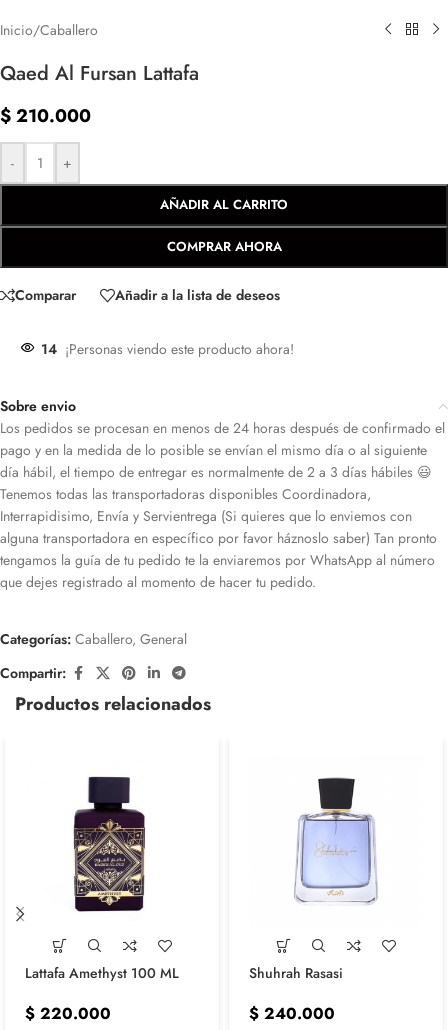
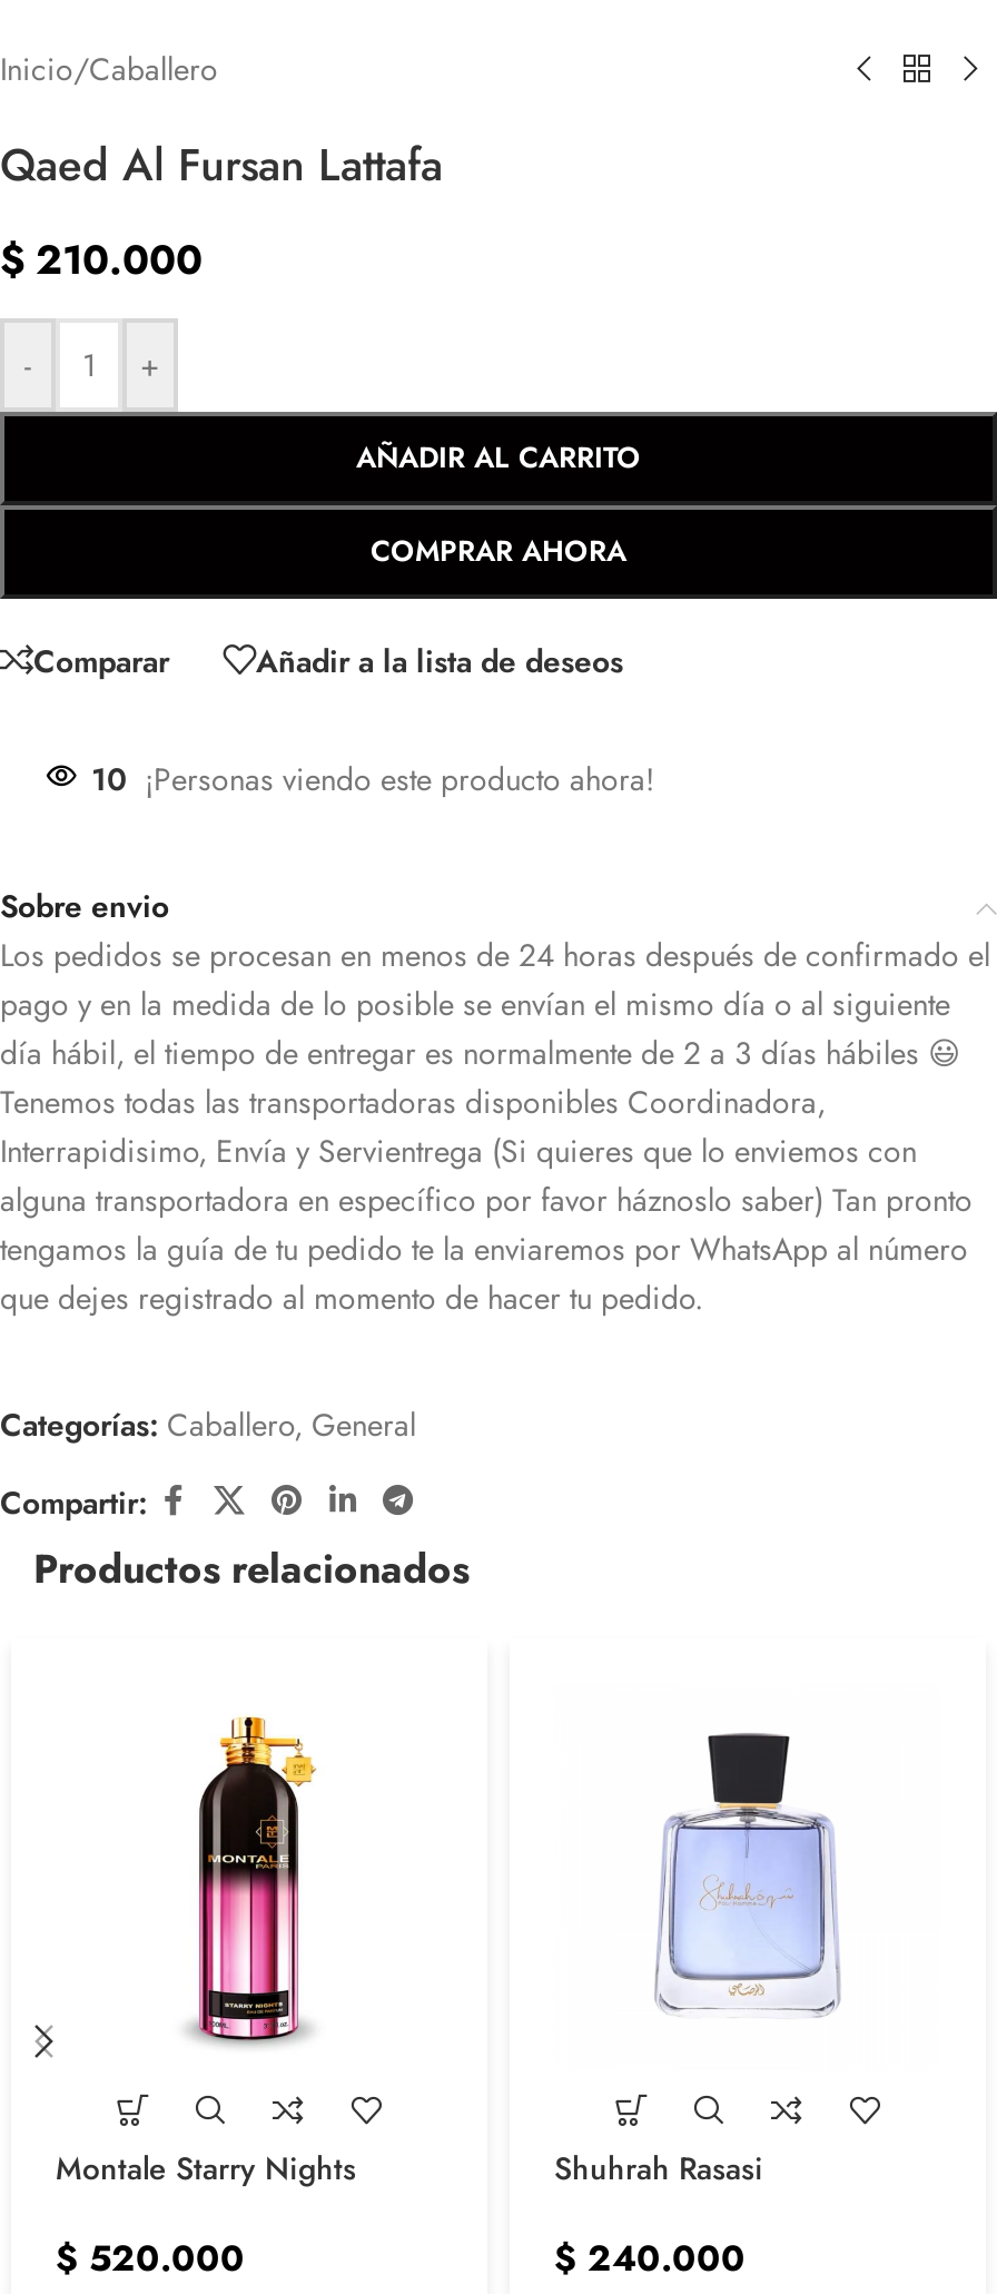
[41,339,294,359] 14 ¡Personas viendo este producto ahora! -> [91,757,654,801] 10 ¡Personas viendo este producto ahora!
[73,770,146,917] [image] -> [165,1714,323,2046] [image]
[25,963,179,983] Lattafa Amethyst 100 ML -> [56,2146,356,2190] Montale Starry Nights
[25,1002,111,1025] $220.000 -> [56,2233,245,2284] $520.000

